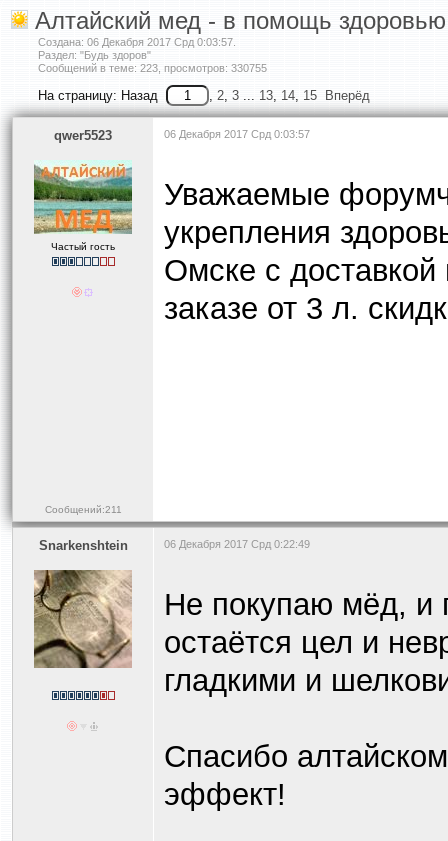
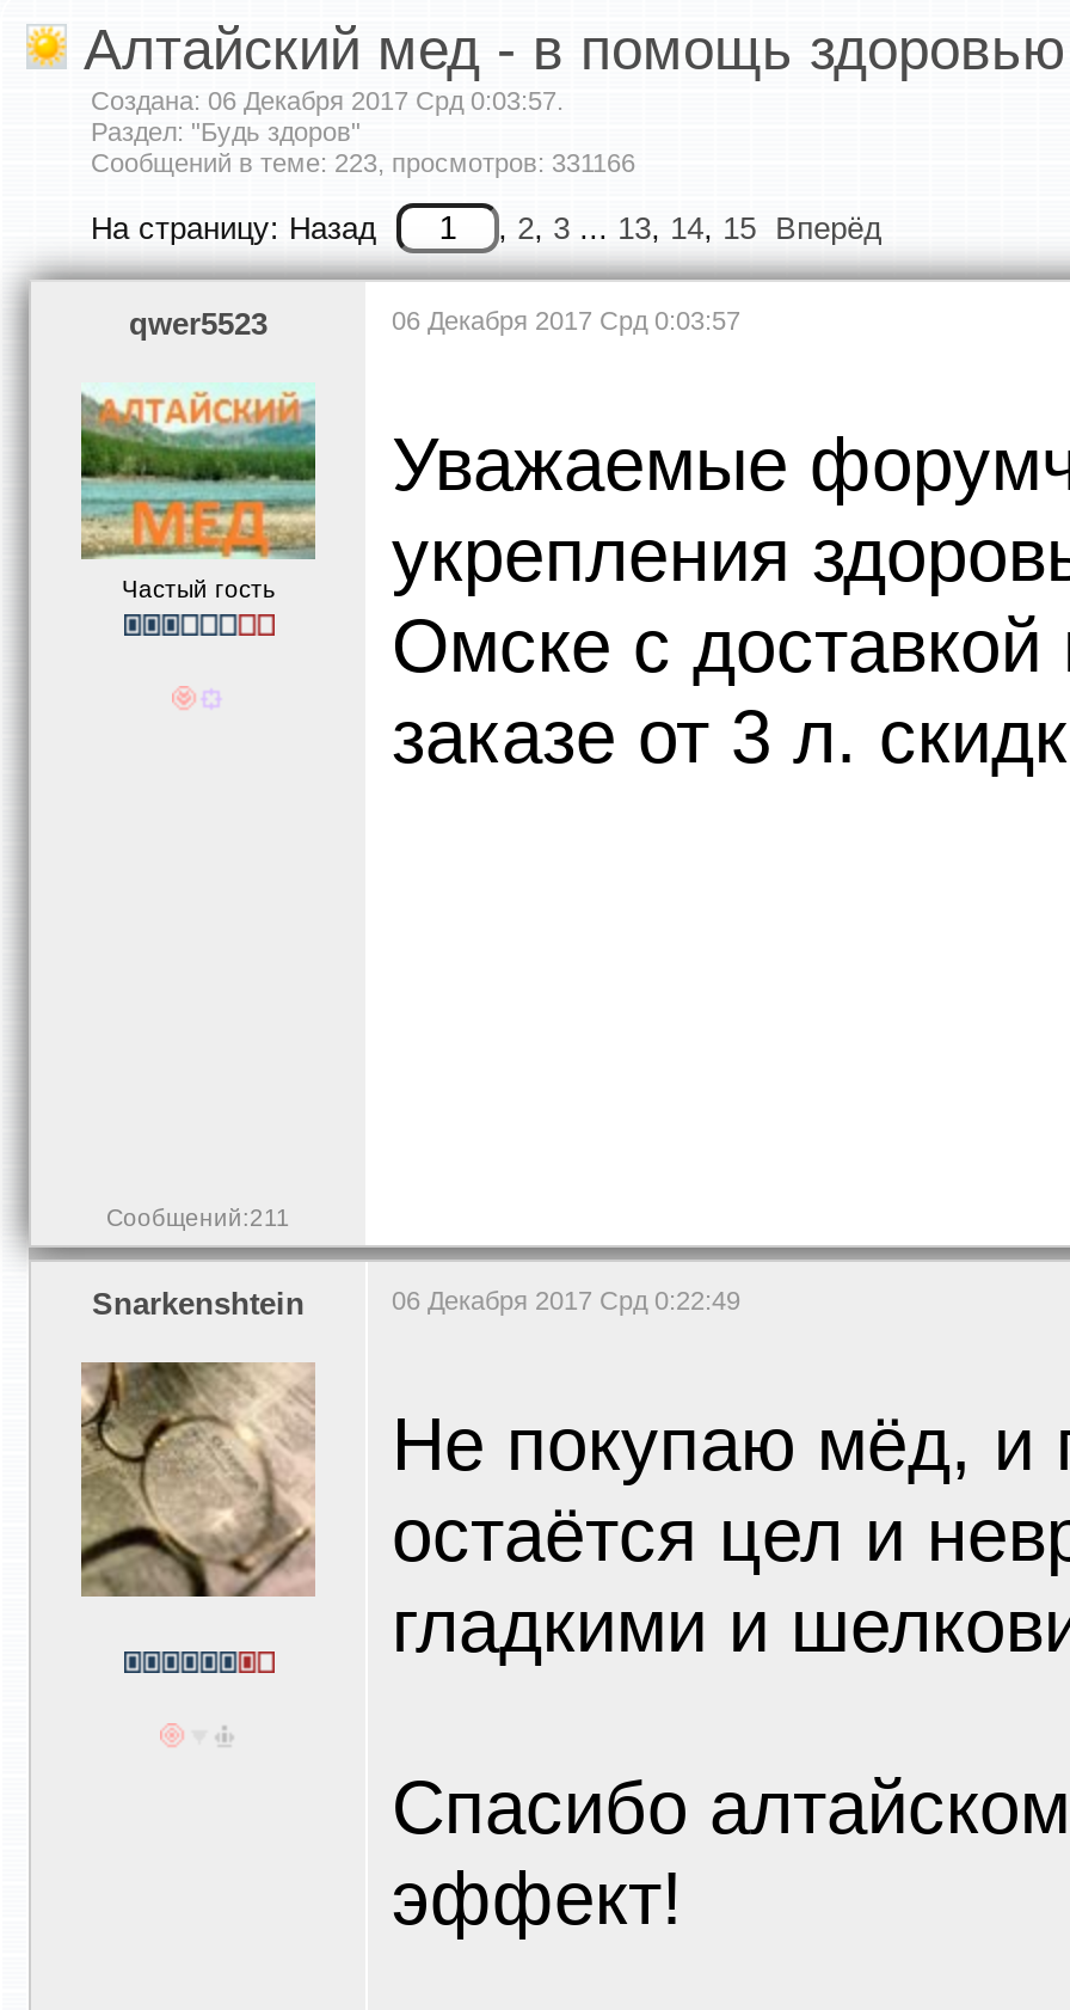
[38,62,267,74] Сообщений в теме: 223, просмотров: 330755 -> [91,148,635,177] Сообщений в теме: 223, просмотров: 331166

